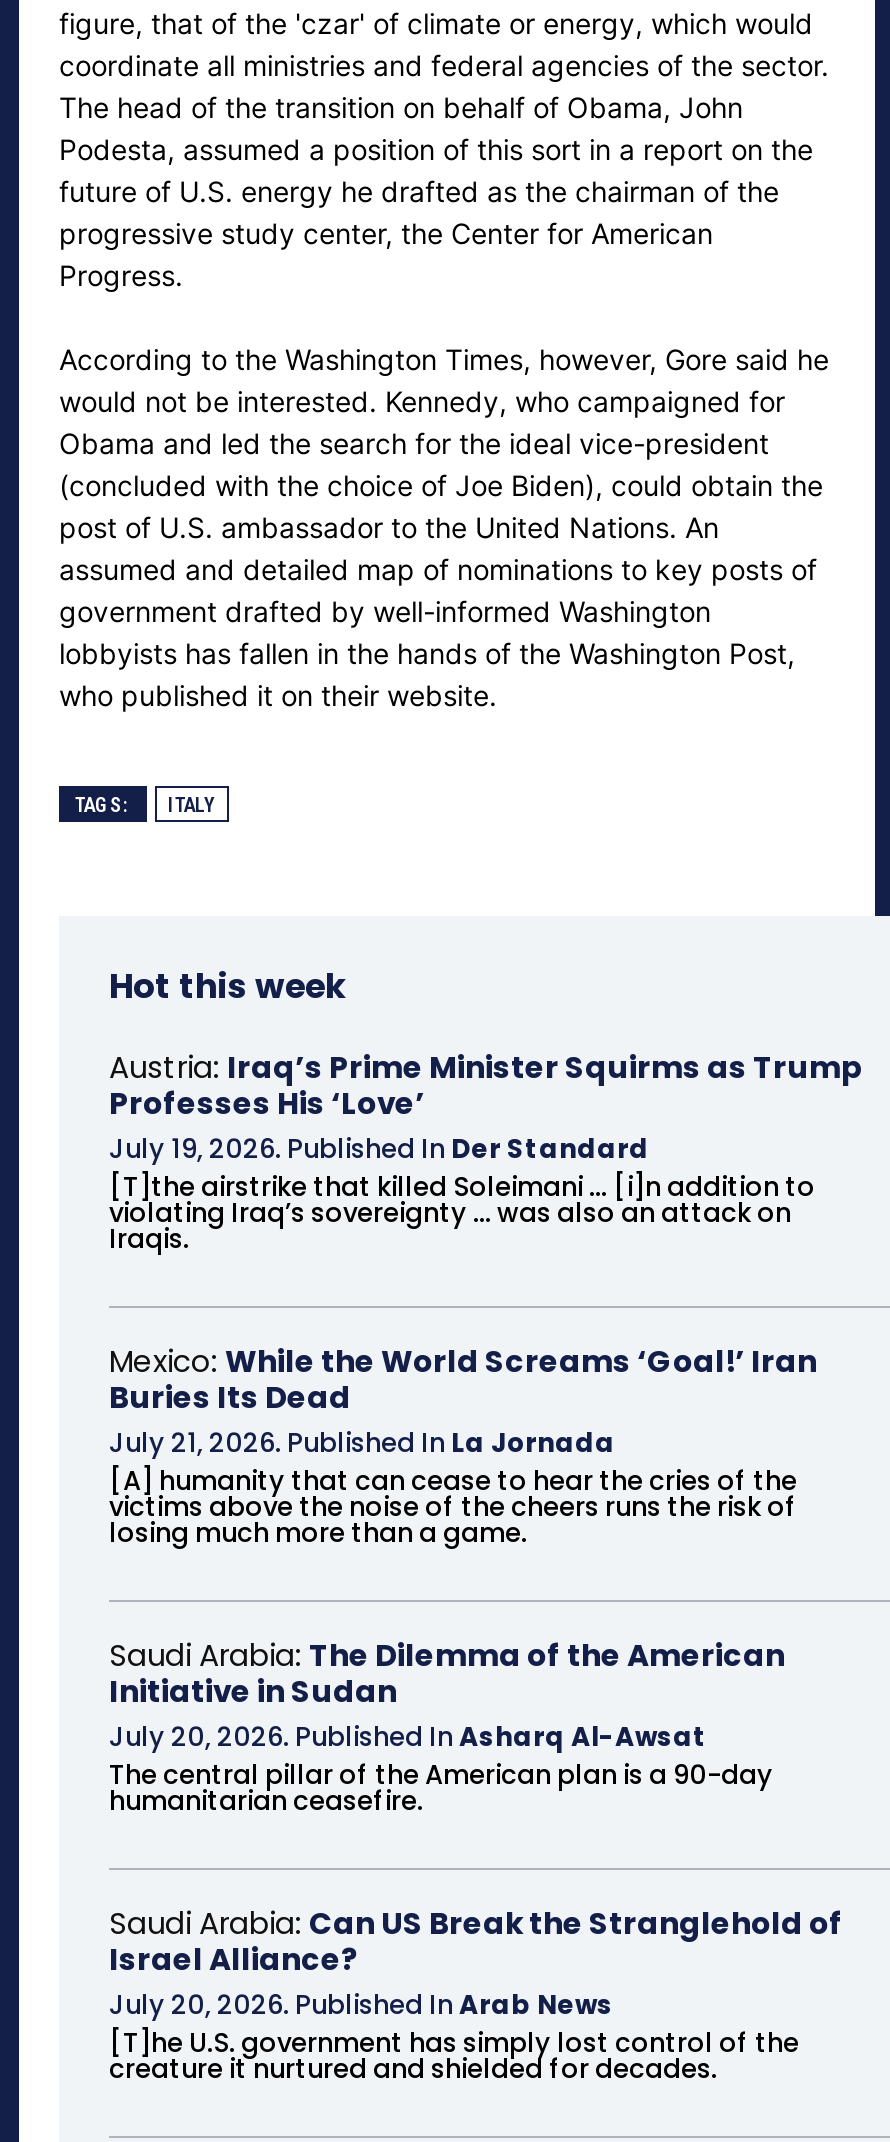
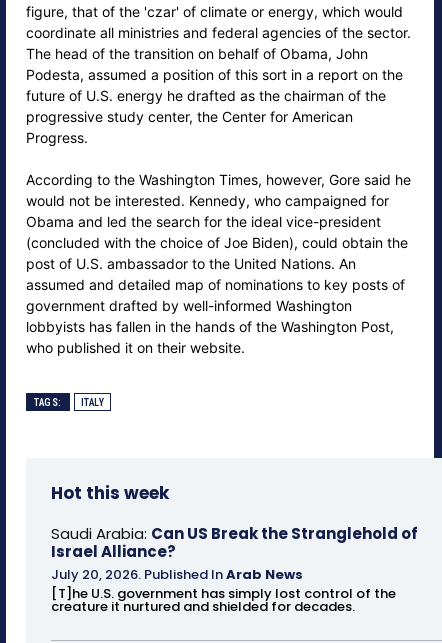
[109,1046,863,1820] Austria: Iraq’s Prime Minister Squirms as Trump | Professes His ‘Love’ | July 19, 2026. Published In Der Standard | [T]the airstrike that killed Soleimani ... [i]n addition to | violating Iraq’s sovereignty ... was also an attack on | Iraqis. | Mexico: While the World Screams ‘Goal!’ Iran | Buries Its Dead | July 21, 2026. Published In La Jornada | [A] humanity that can cease to hear the cries of the | victims above the noise of the cheers runs the risk of | losing much more than a game. | Saudi Arabia: The Dilemma of the American | Initiative in Sudan | July 20, 2026. Published In Asharq Al-Awsat | The central pillar of the American plan is a 90-day | humanitarian ceasefire. -> none

